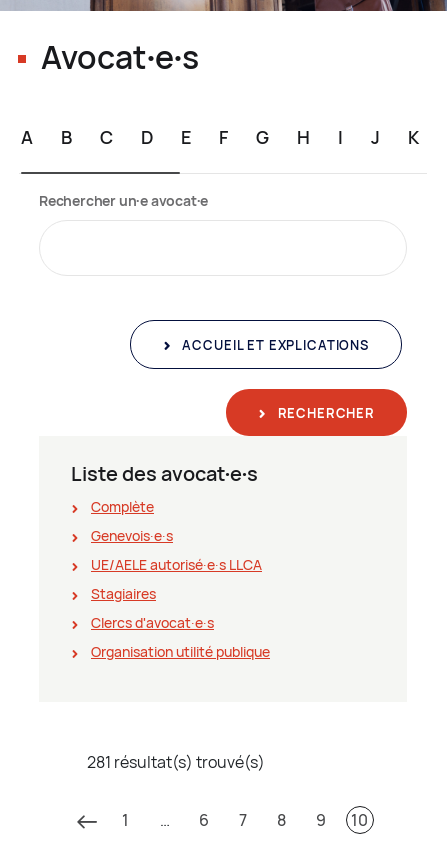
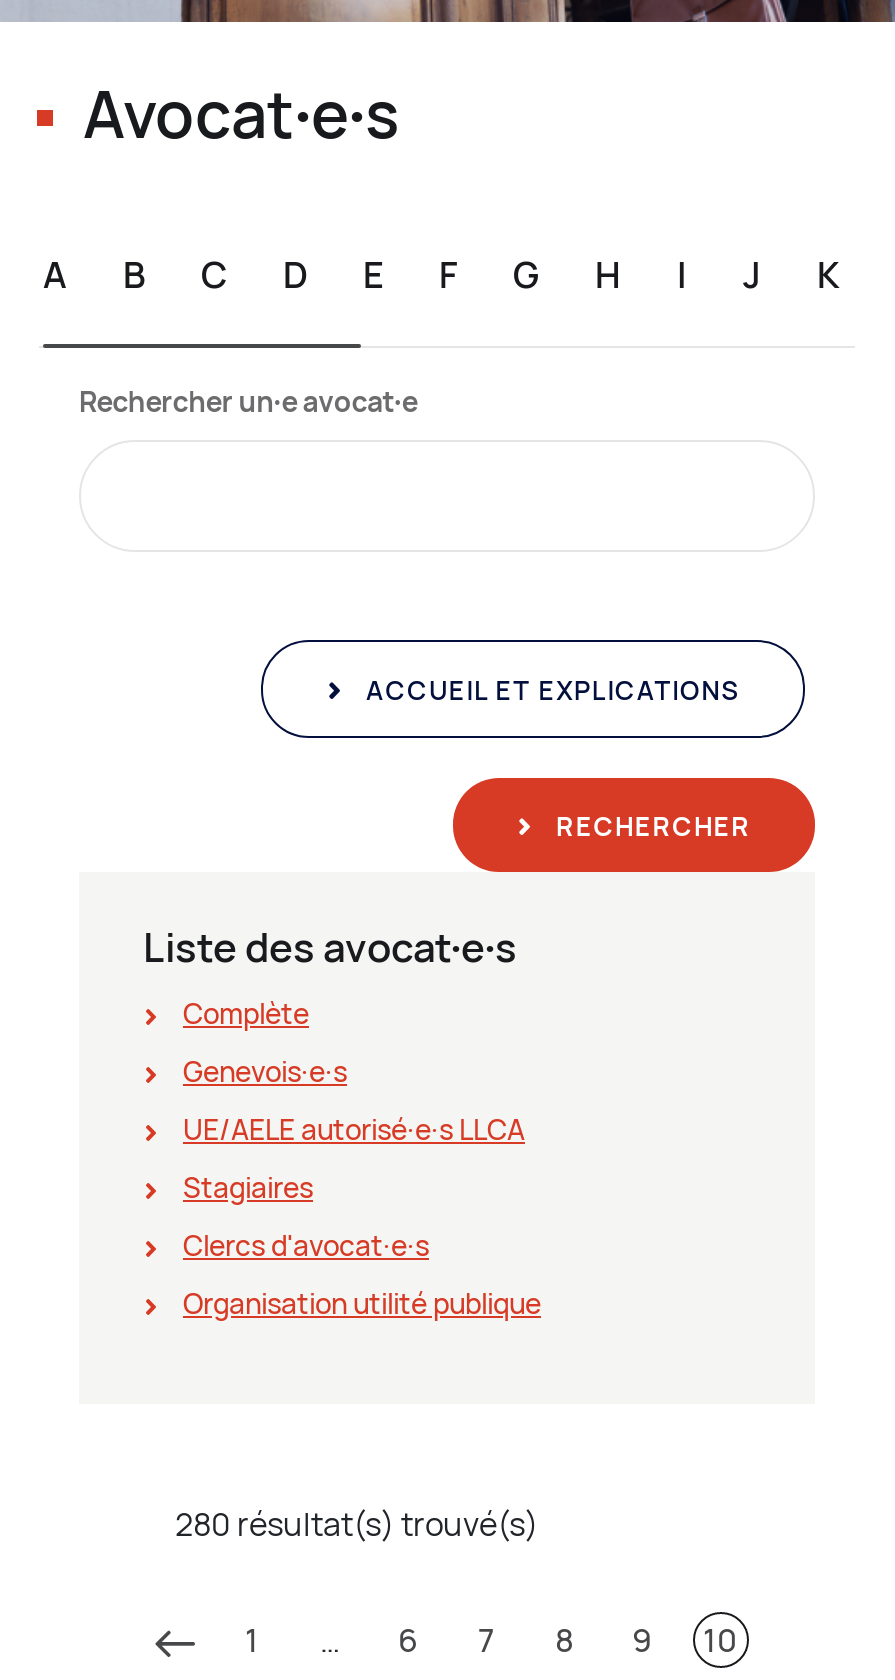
[87,751,265,773] 281 résultat(s) trouvé(s) -> [175,1502,539,1546] 280 résultat(s) trouvé(s)

